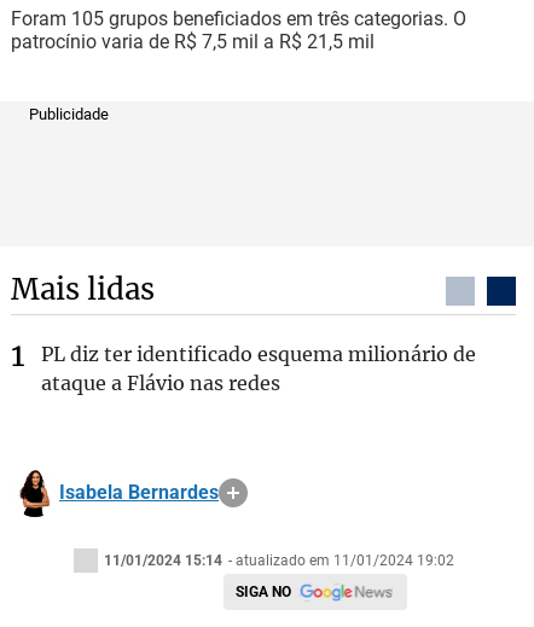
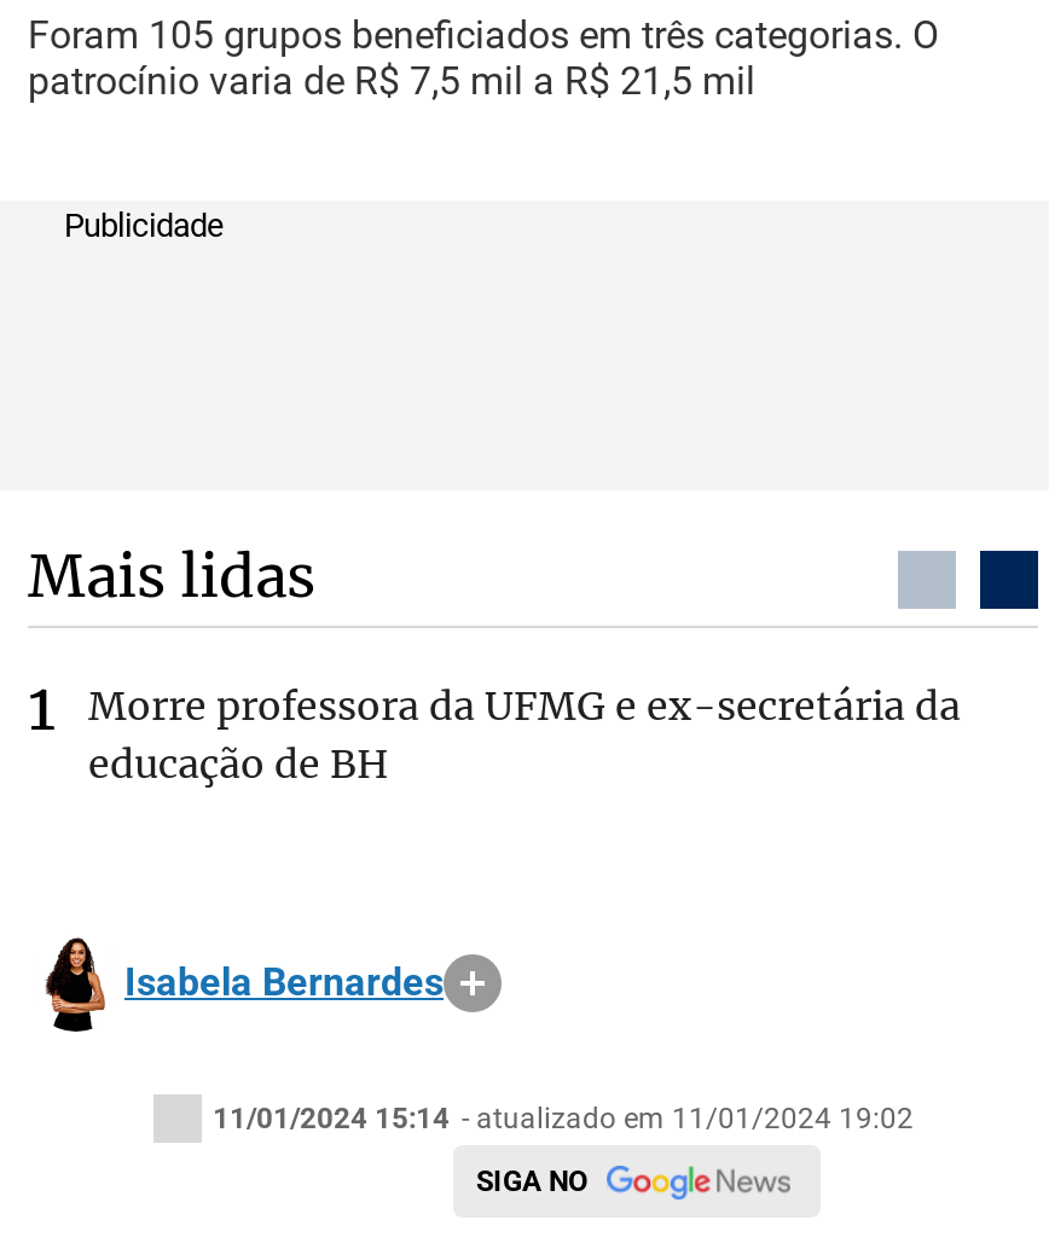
[41,342,476,395] PL diz ter identificado esquema milionário de | ataque a Flávio nas redes -> [88,681,961,788] Morre professora da UFMG e ex-secretária da | educação de BH

